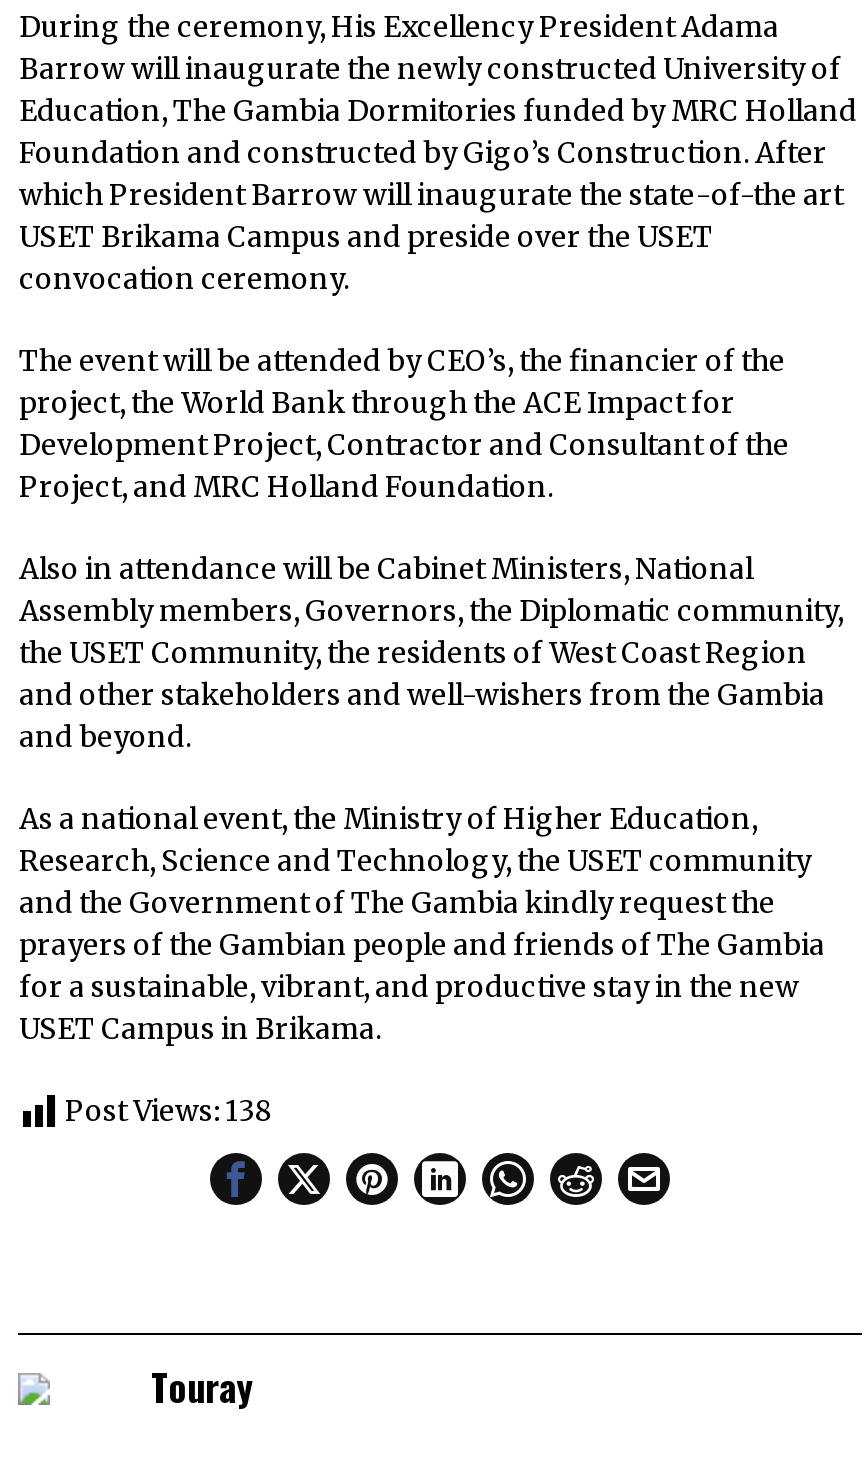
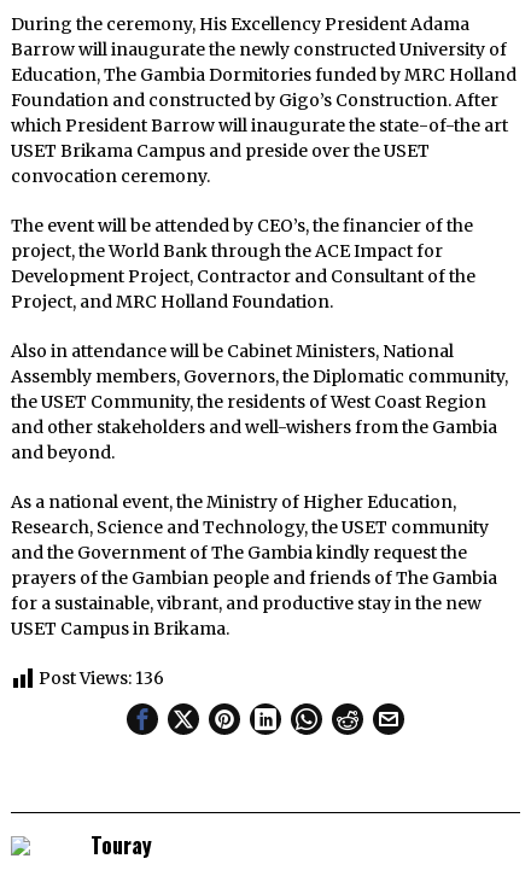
[65,1094,273,1130] Post Views: 138 -> [39,668,165,689] Post Views: 136

